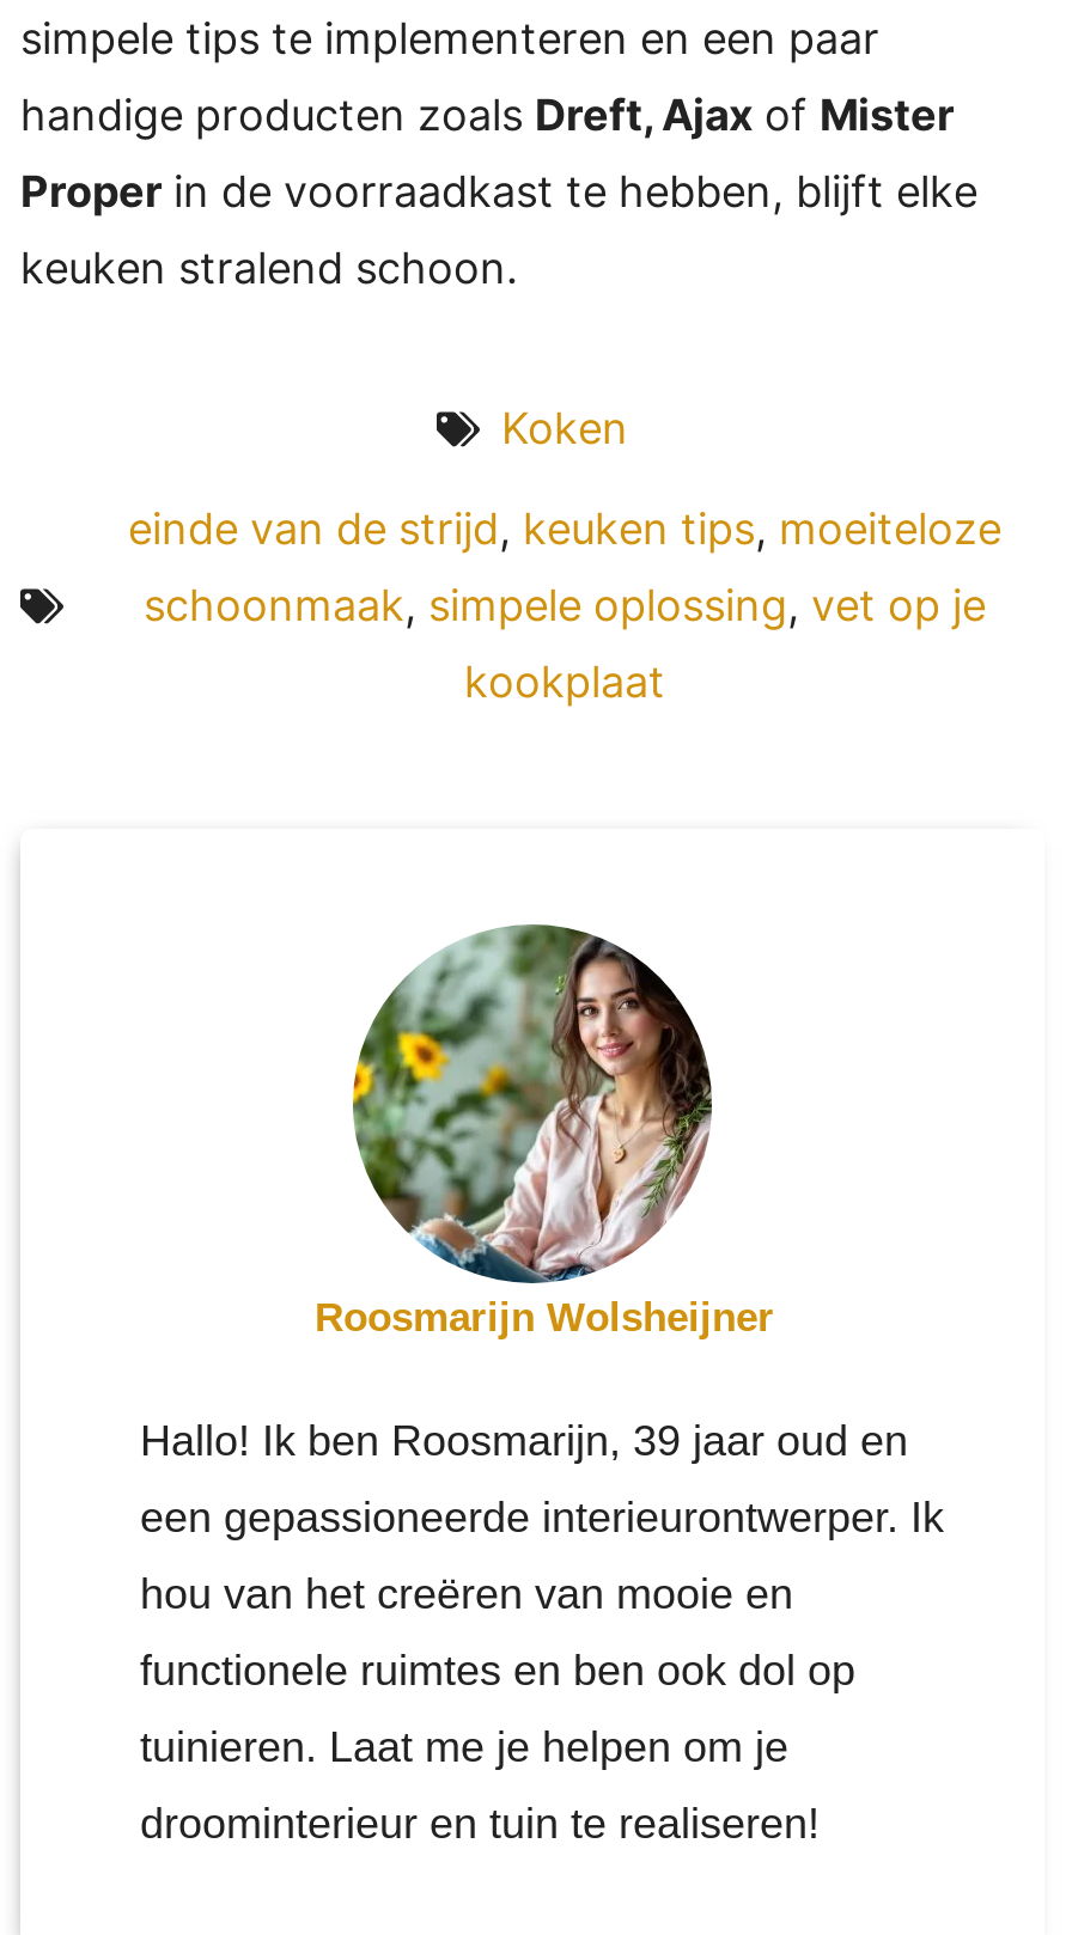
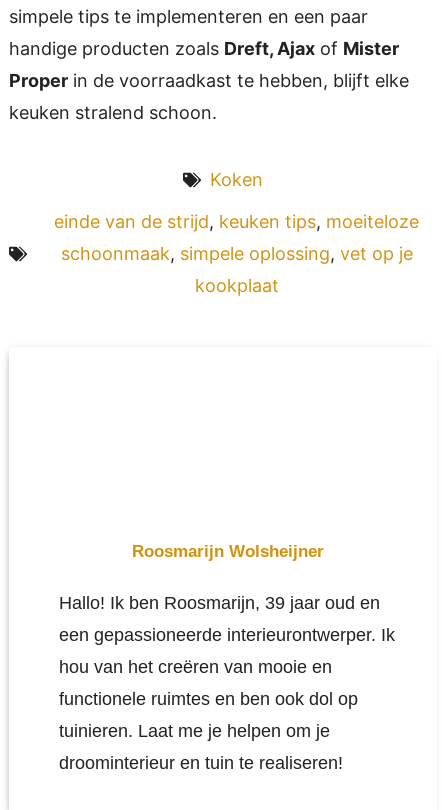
[351,921,714,1287] [image] -> none

